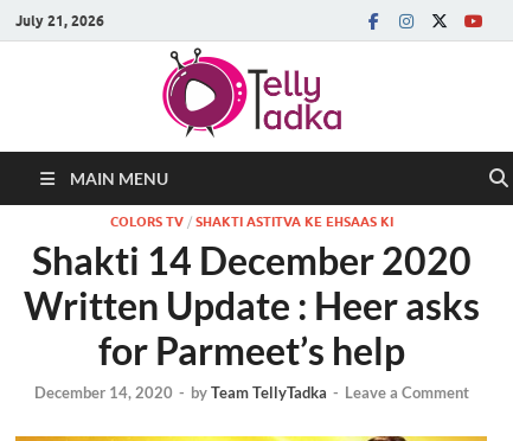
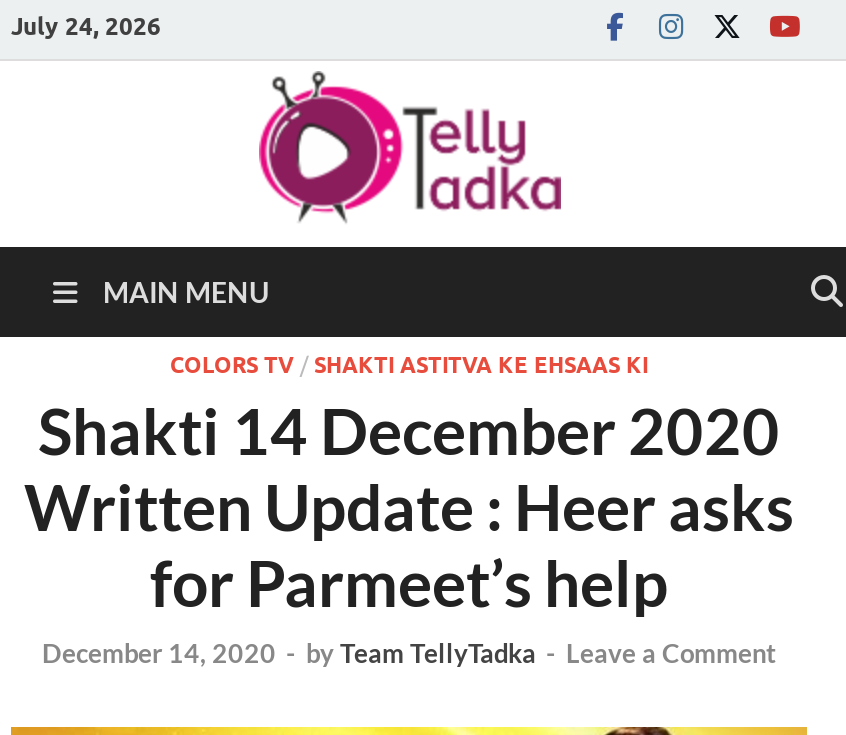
[15,11,104,29] July 21, 2026 -> [11,10,161,40] July 24, 2026

